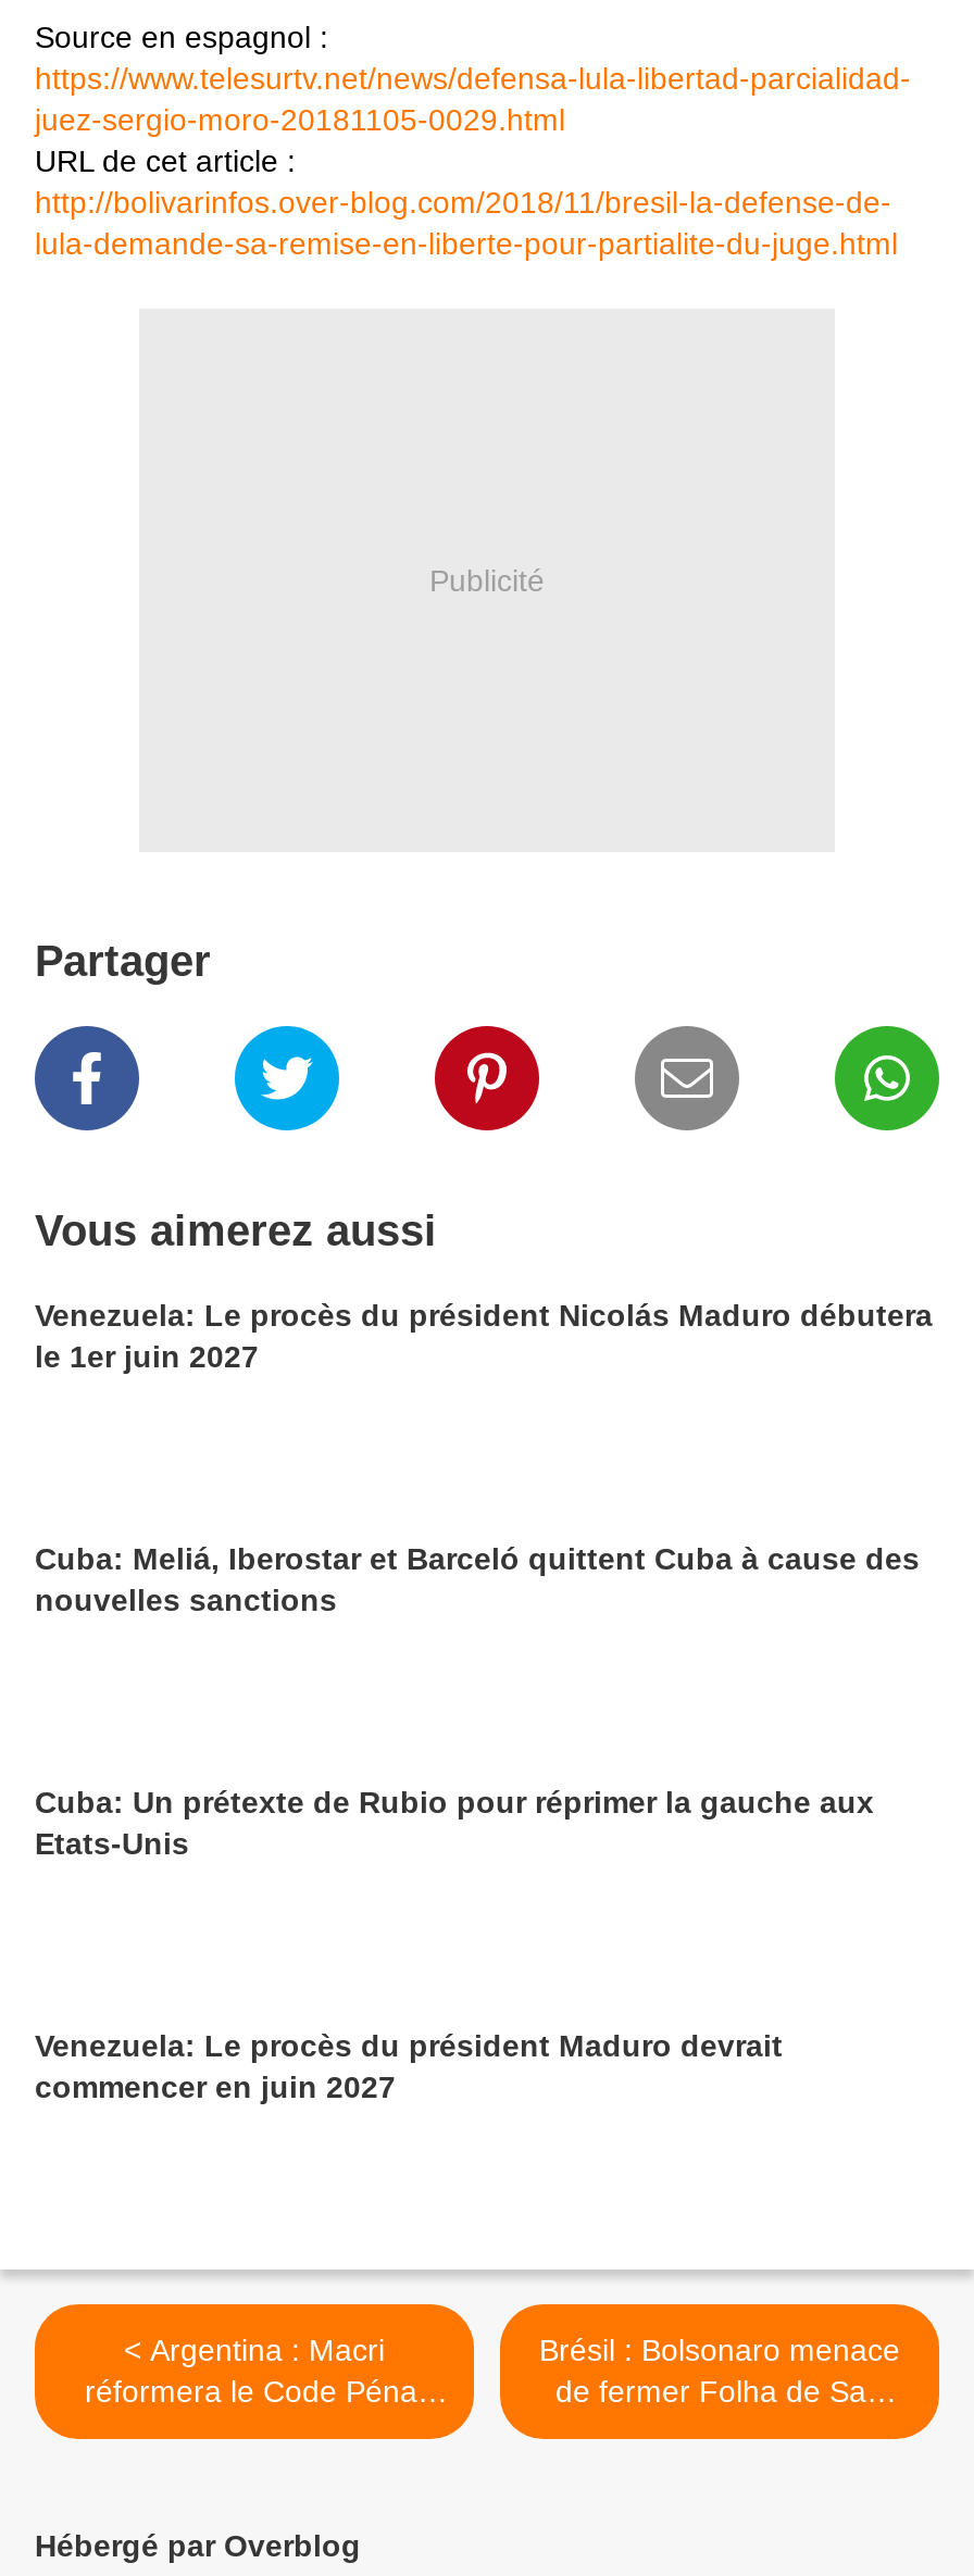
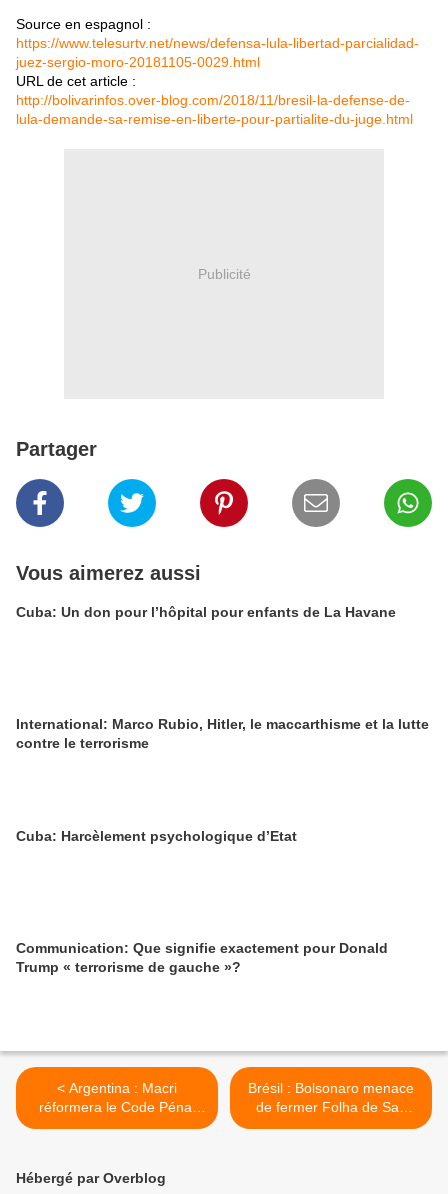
[35,1298,933,1374] Venezuela: Le procès du président Nicolás Maduro débutera | le 1er juin 2027 -> [16,604,396,620] Cuba: Un don pour l’hôpital pour enfants de La Havane
[35,1541,920,1617] Cuba: Meliá, Iberostar et Barceló quittent Cuba à cause des | nouvelles sanctions -> [16,716,429,751] International: Marco Rubio, Hitler, le maccarthisme et la lutte | contre le terrorisme
[35,1785,874,1861] Cuba: Un prétexte de Rubio pour réprimer la gauche aux | Etats-Unis -> [16,828,297,844] Cuba: Harcèlement psychologique d’Etat
[35,2028,783,2104] Venezuela: Le procès du président Maduro devrait | commencer en juin 2027 -> [16,940,388,975] Communication: Que signifie exactement pour Donald | Trump « terrorisme de gauche »?

